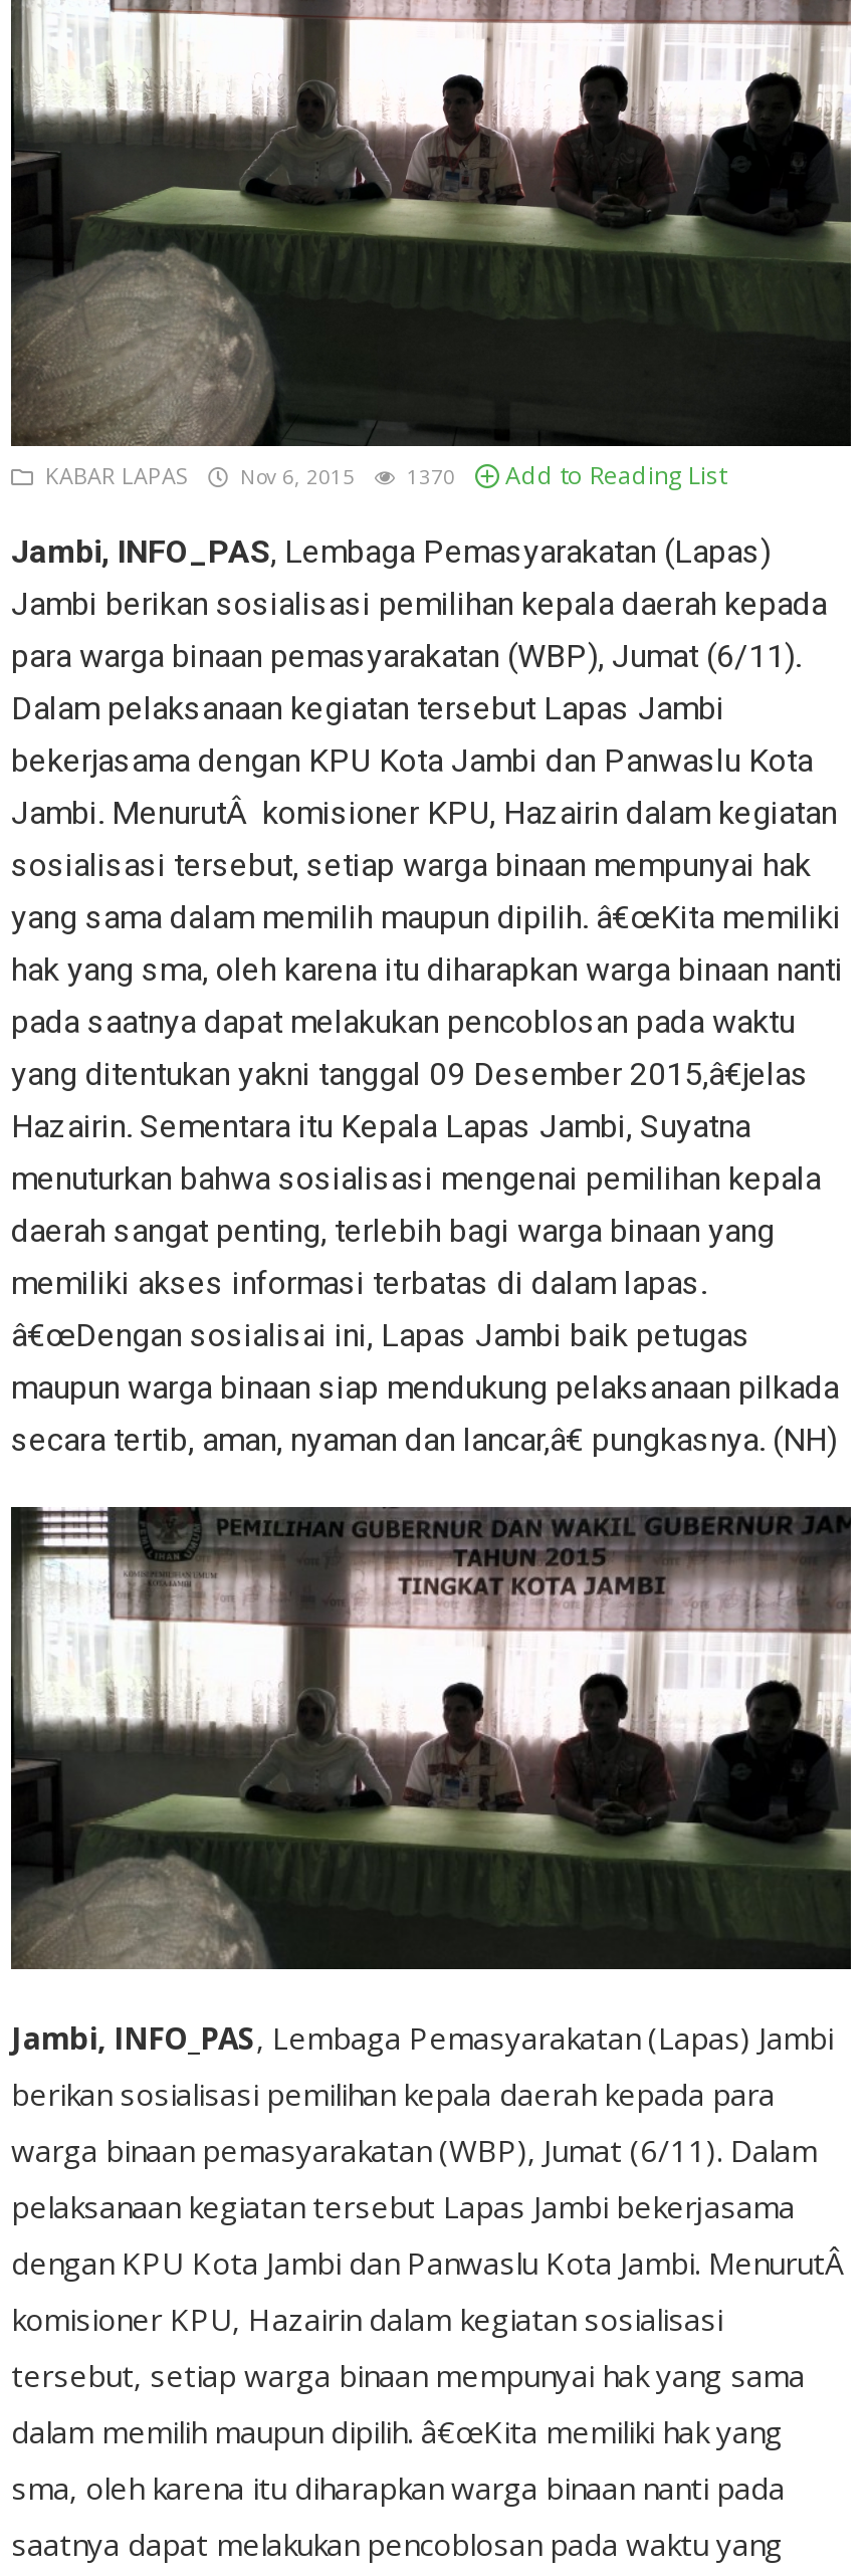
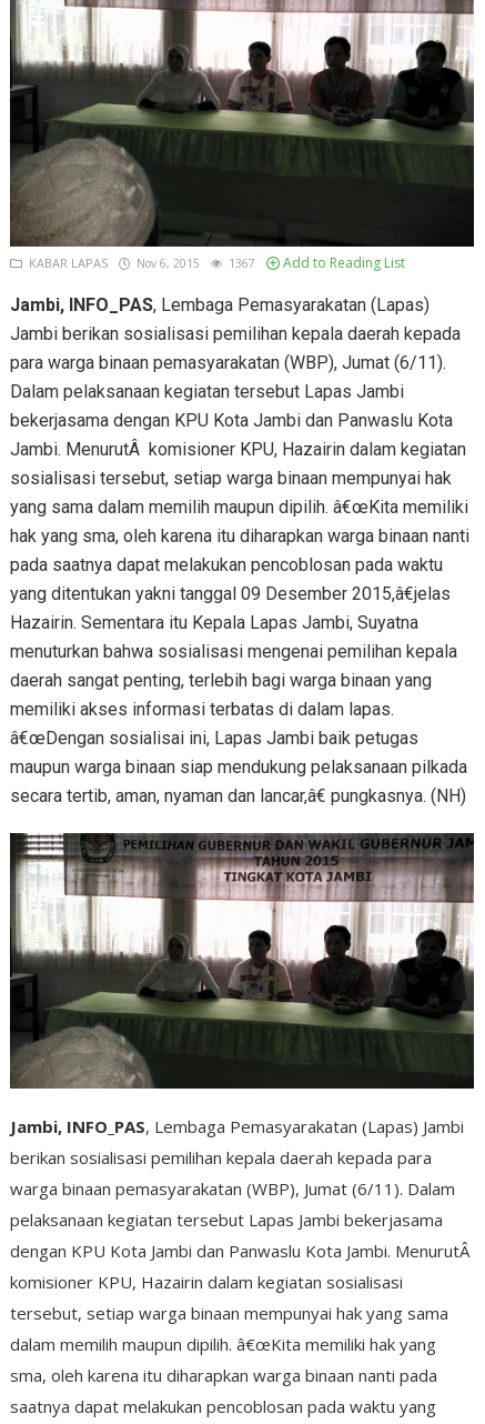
[395,461,455,489] 1370 -> [222,255,255,270] 1367

